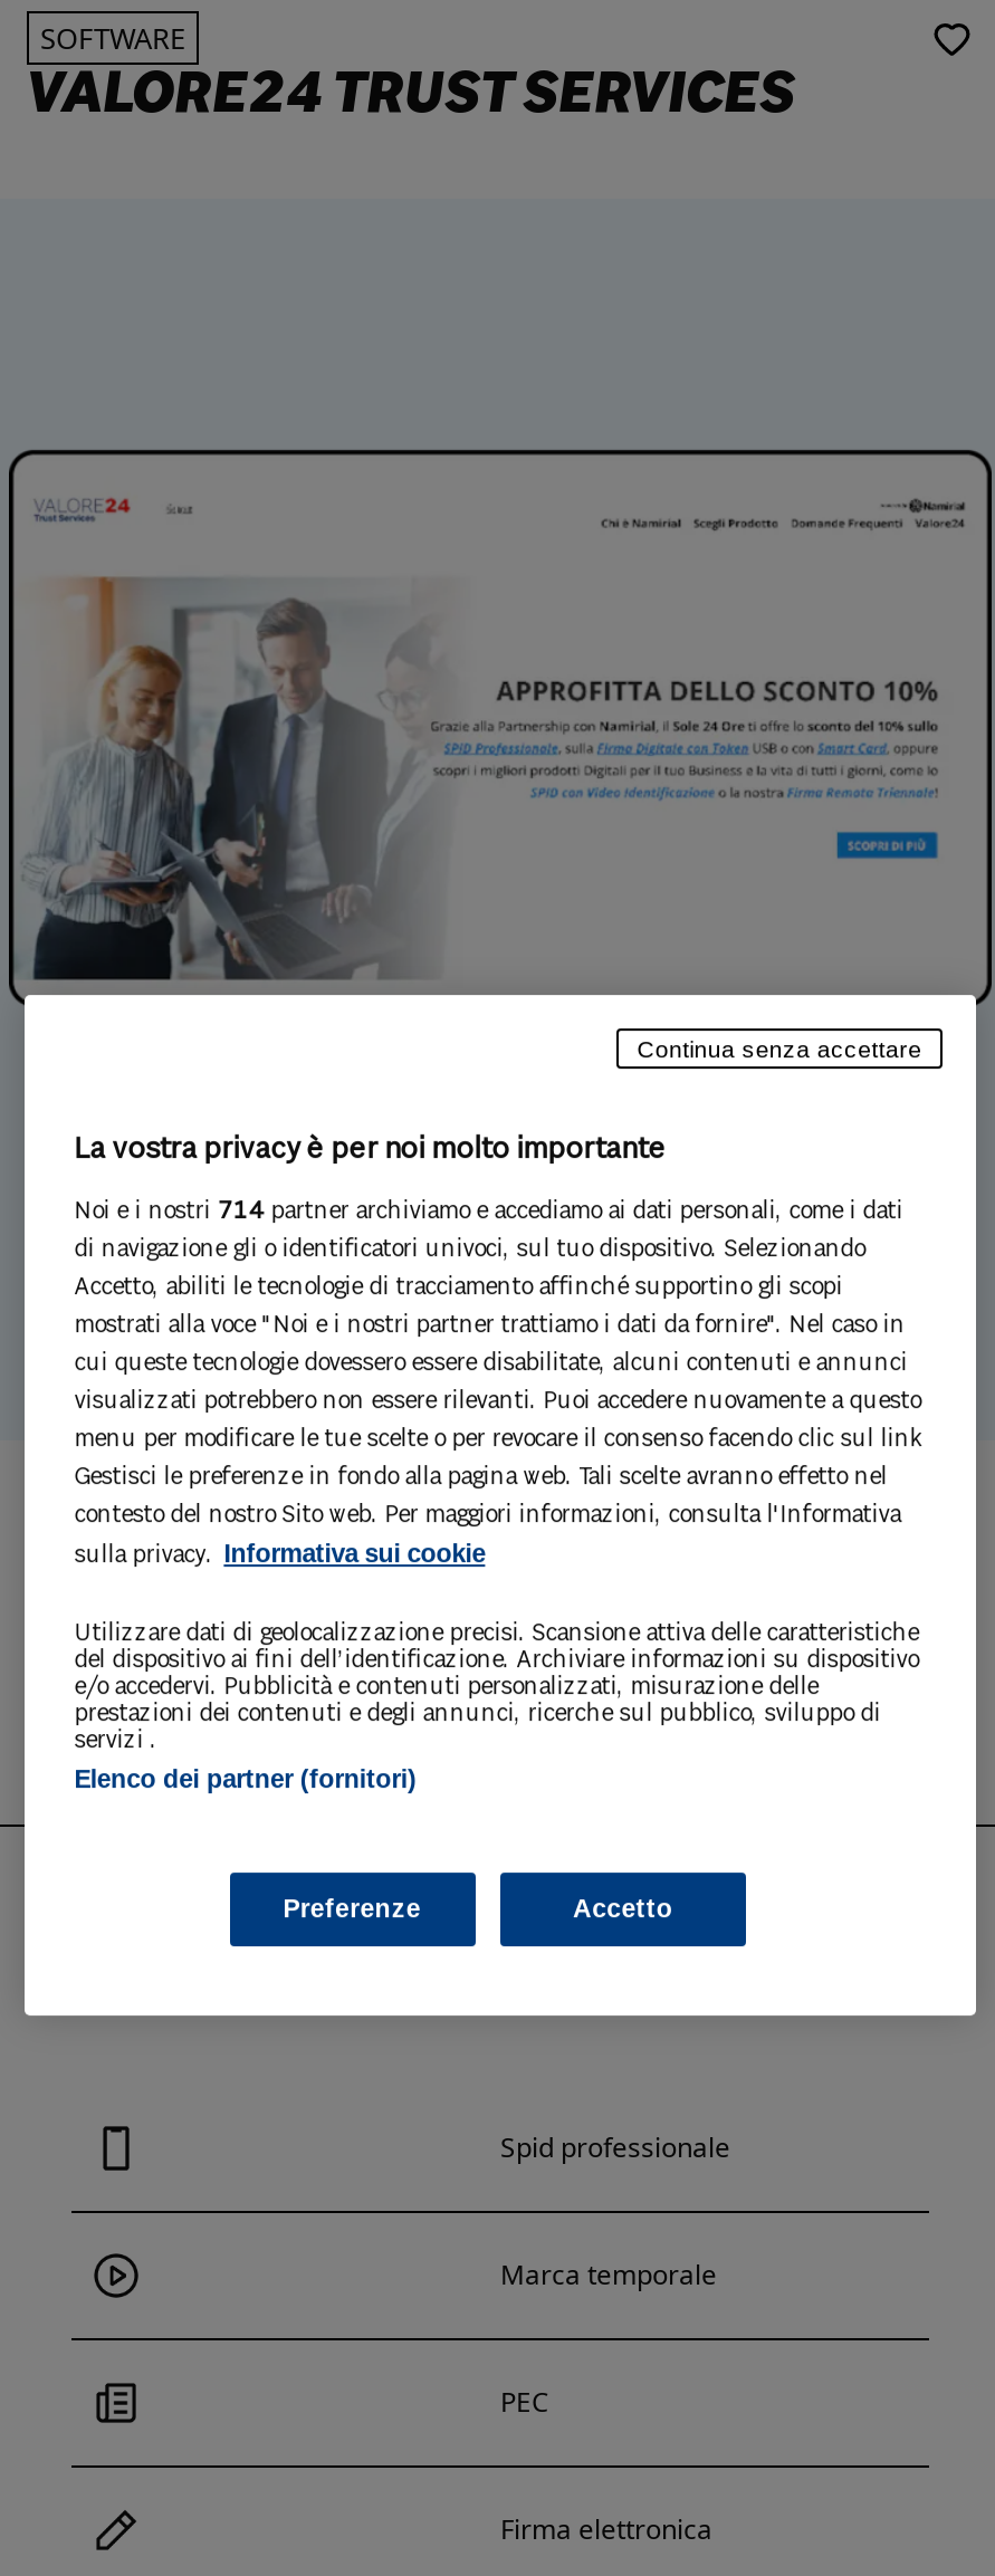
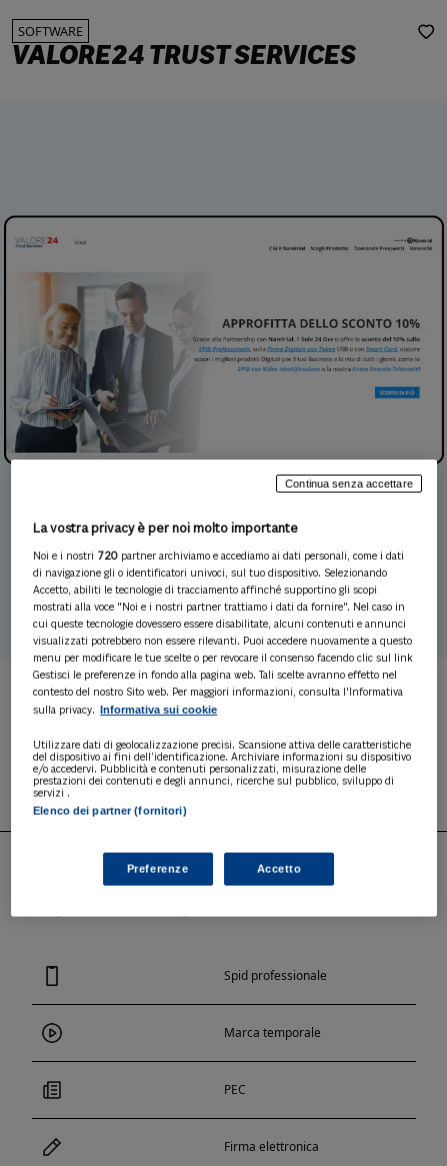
[74,1198,903,1225] Noi e i nostri 714 partner archiviamo e accediamo ai dati personali, come i dati -> [33,550,404,562] Noi e i nostri 720 partner archiviamo e accediamo ai dati personali, come i dati

